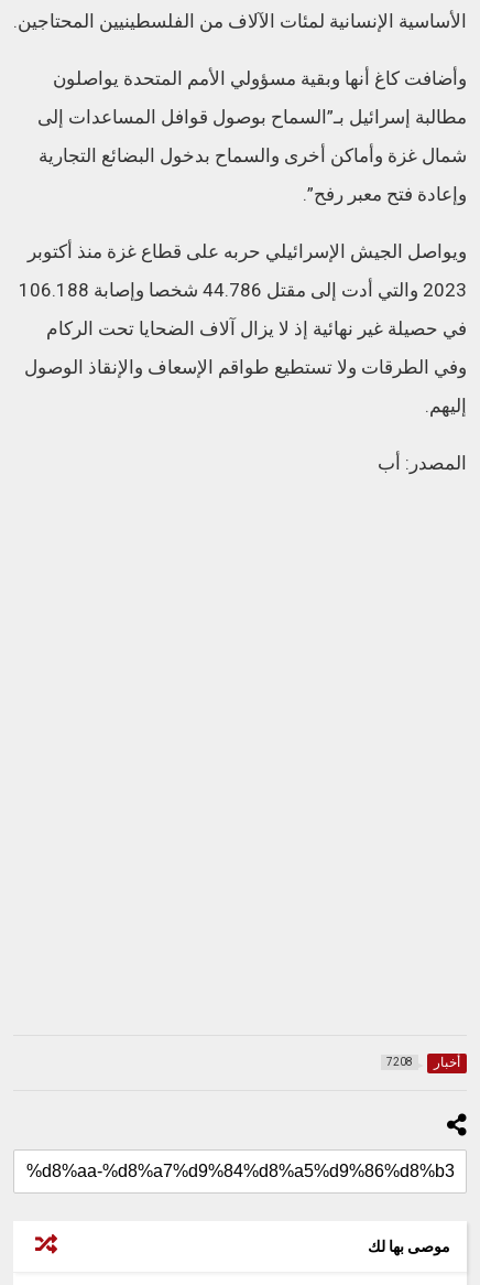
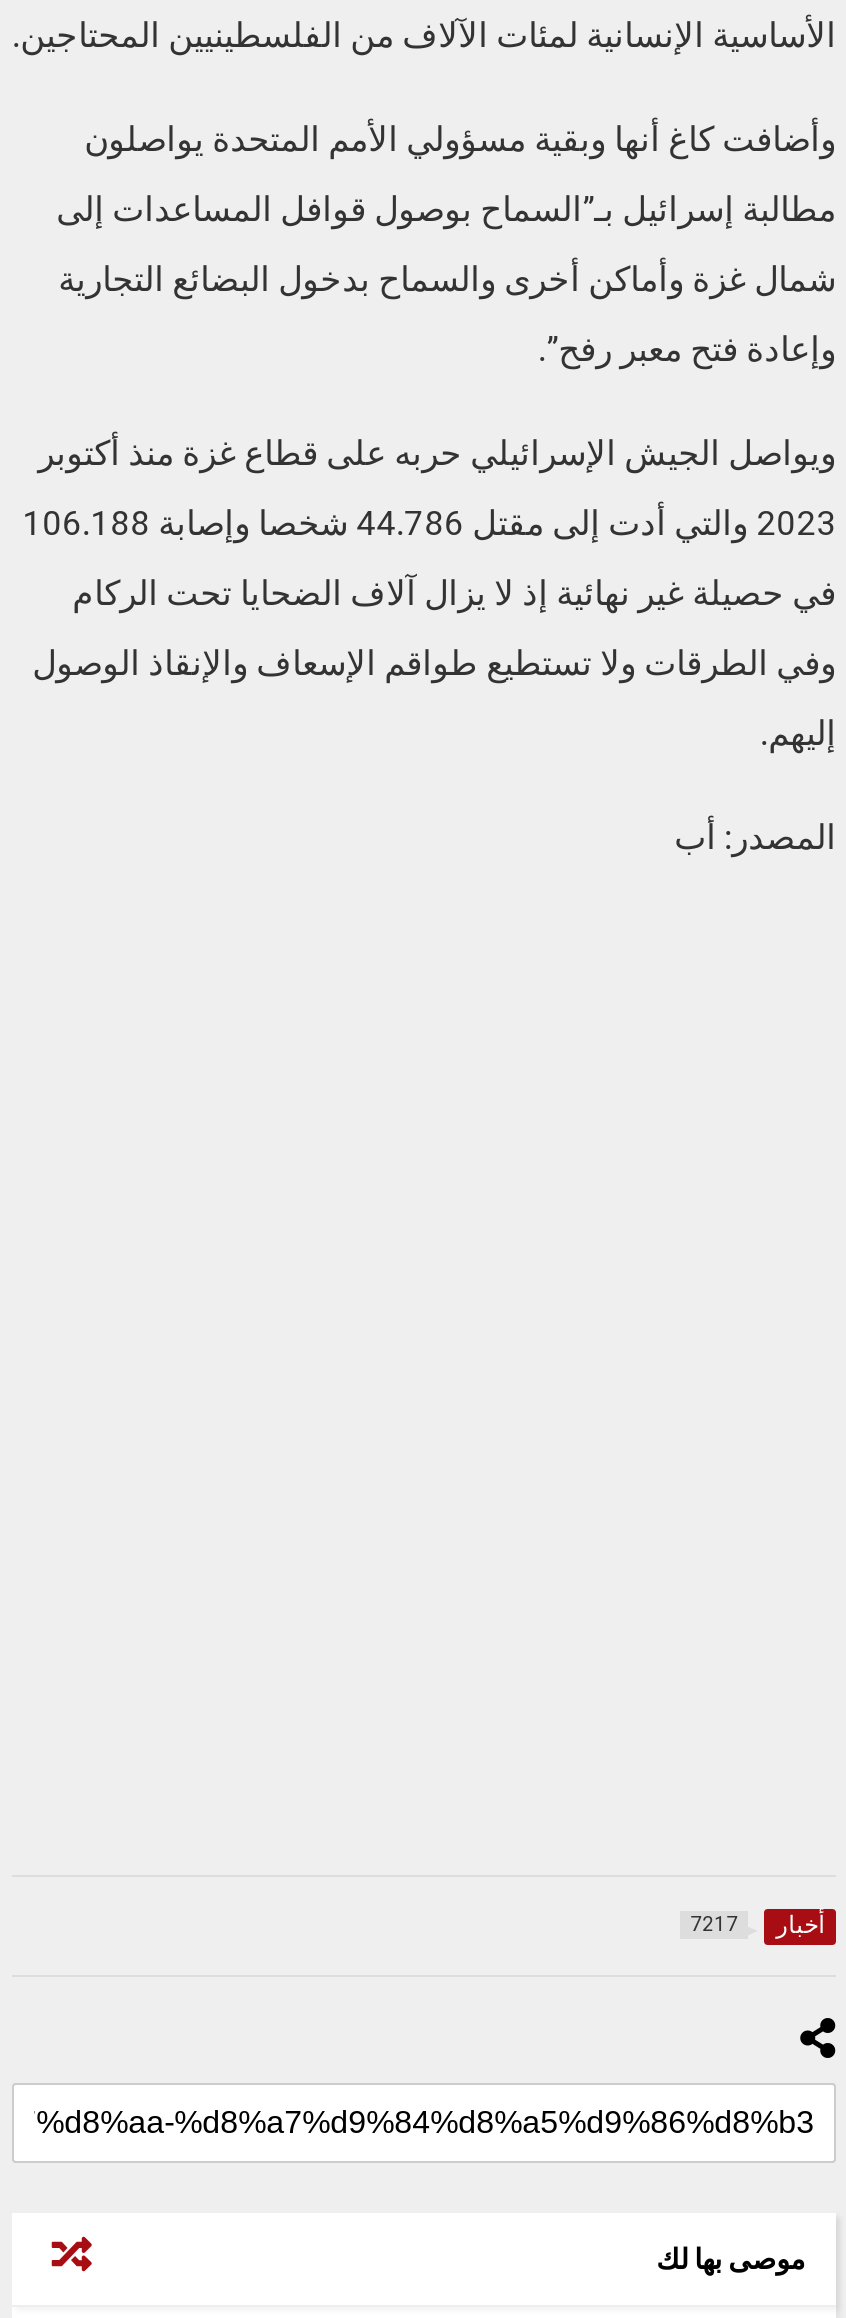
[387,1054,460,1070] أخبار 7208 -> [690,1910,824,1938] أخبار 7217

